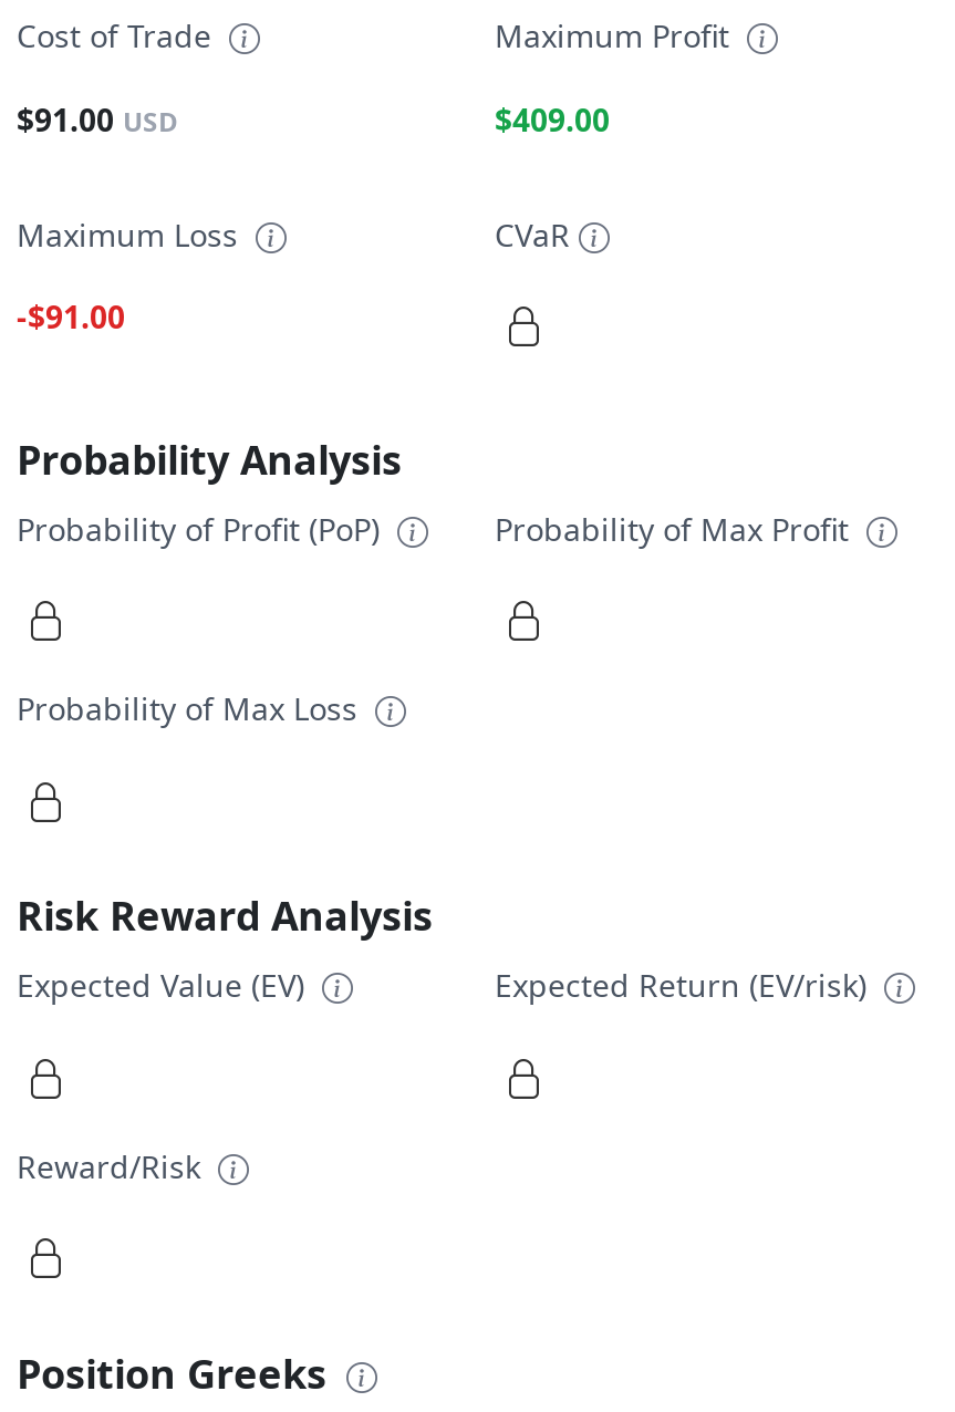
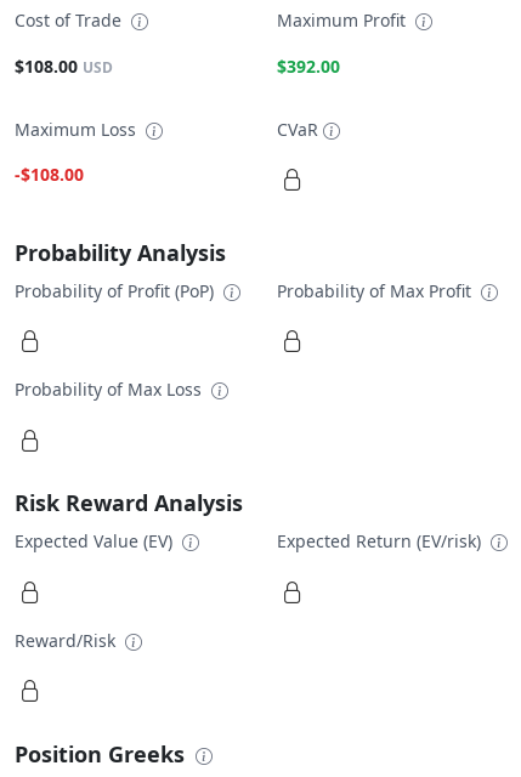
[17,97,178,139] $91.00 USD -> [15,54,113,77] $108.00 USD
[495,97,610,139] $409.00 -> [277,54,340,77] $392.00
[17,295,125,337] -$91.00 -> [15,162,84,186] -$108.00

